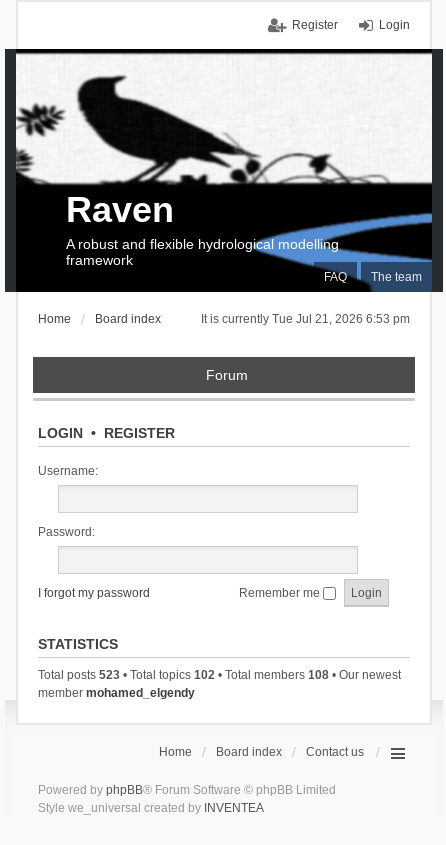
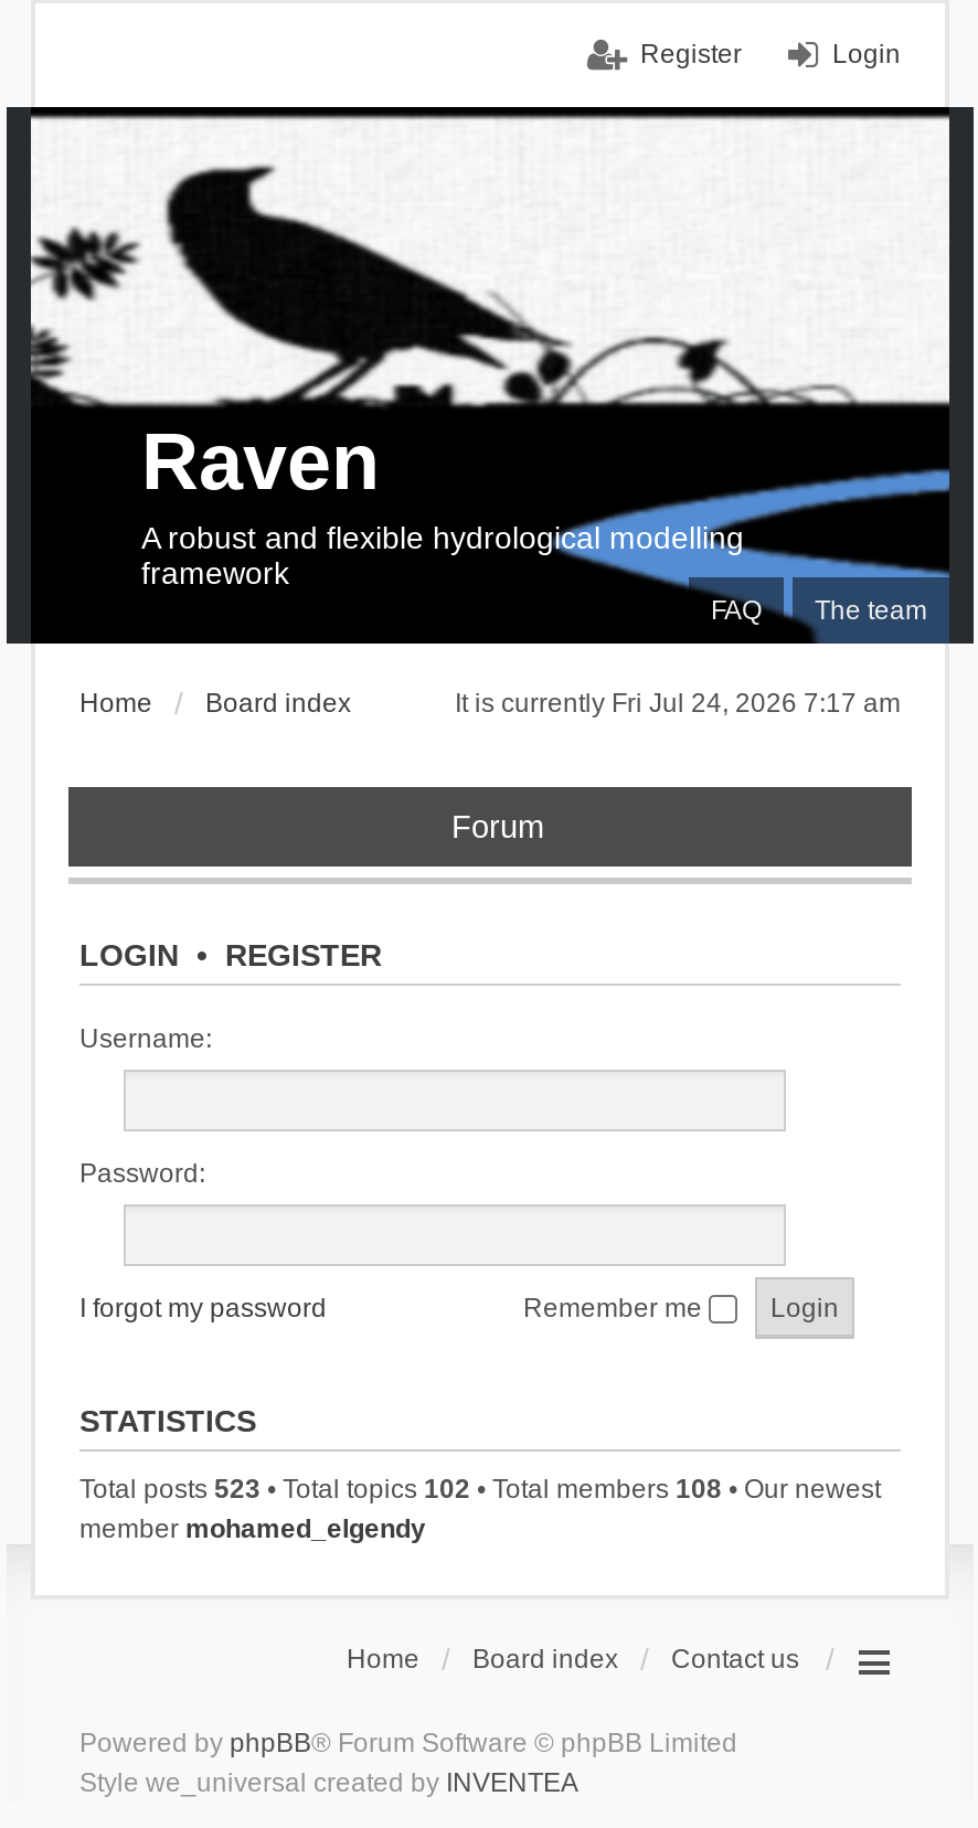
[201,312,410,326] It is currently Tue Jul 21, 2026 6:53 pm -> [455,688,901,719] It is currently Fri Jul 24, 2026 7:17 am

